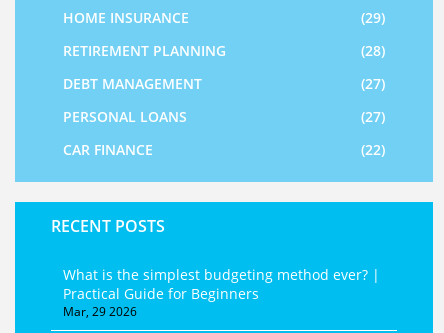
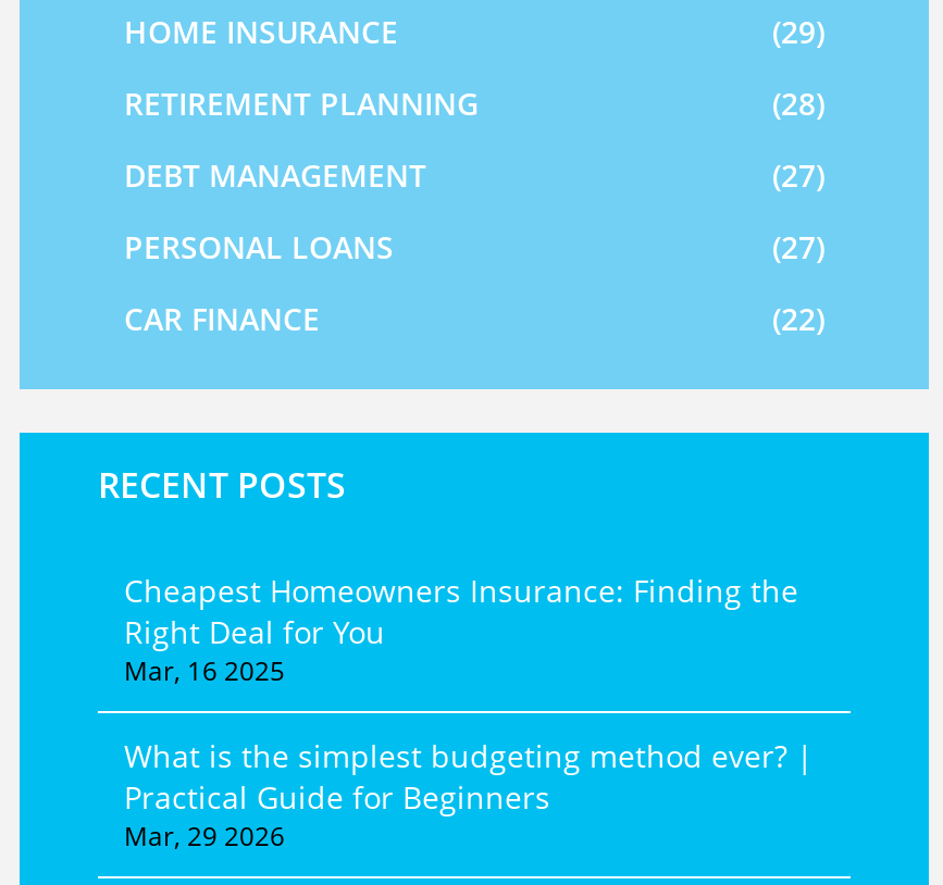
none -> [124,570,798,690] Cheapest Homeowners Insurance: Finding the | Right Deal for You | Mar, 16 2025

